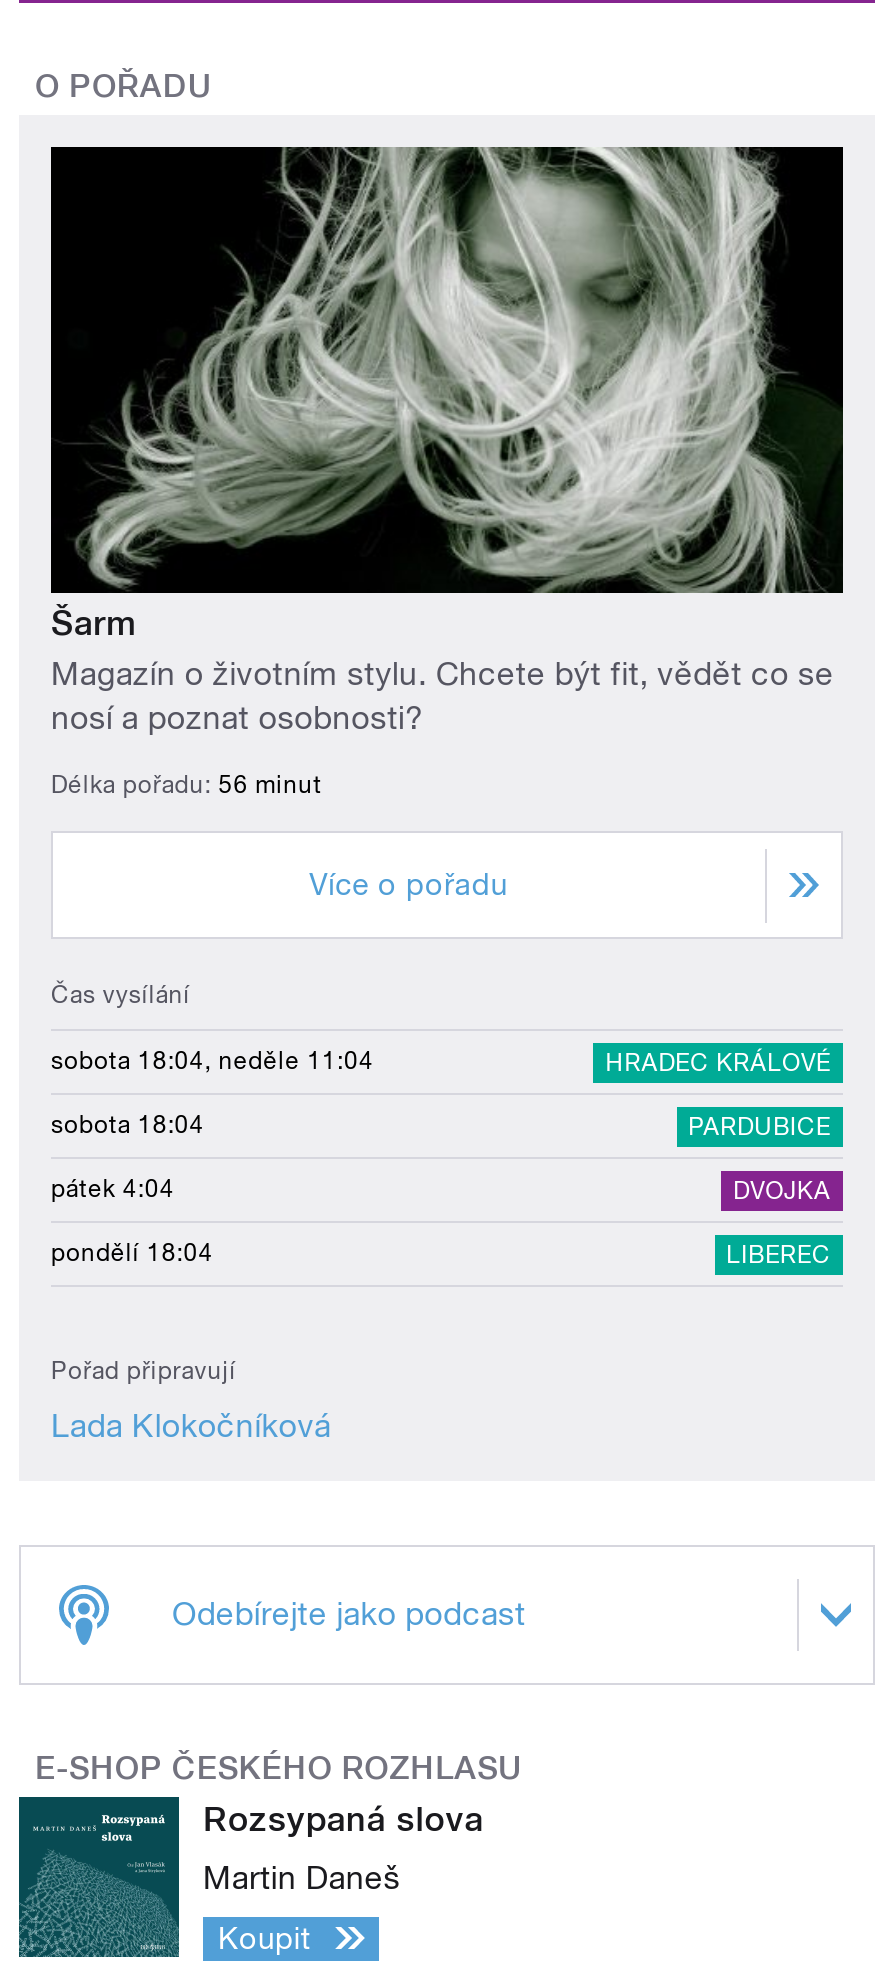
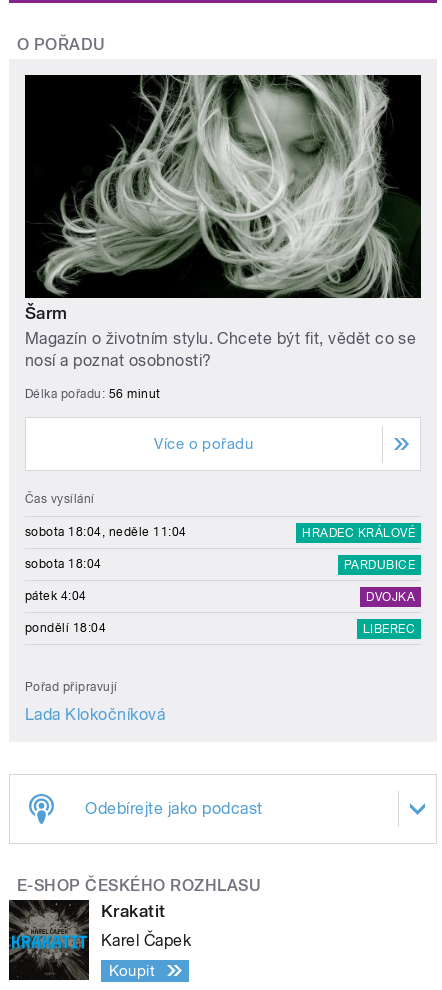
[17,1797,483,1959] [image] | Rozsypaná slova -> [9,900,166,981] [image] | Krakatit
[203,1859,401,1897] Martin Daneš -> [101,931,191,950] Karel Čapek

